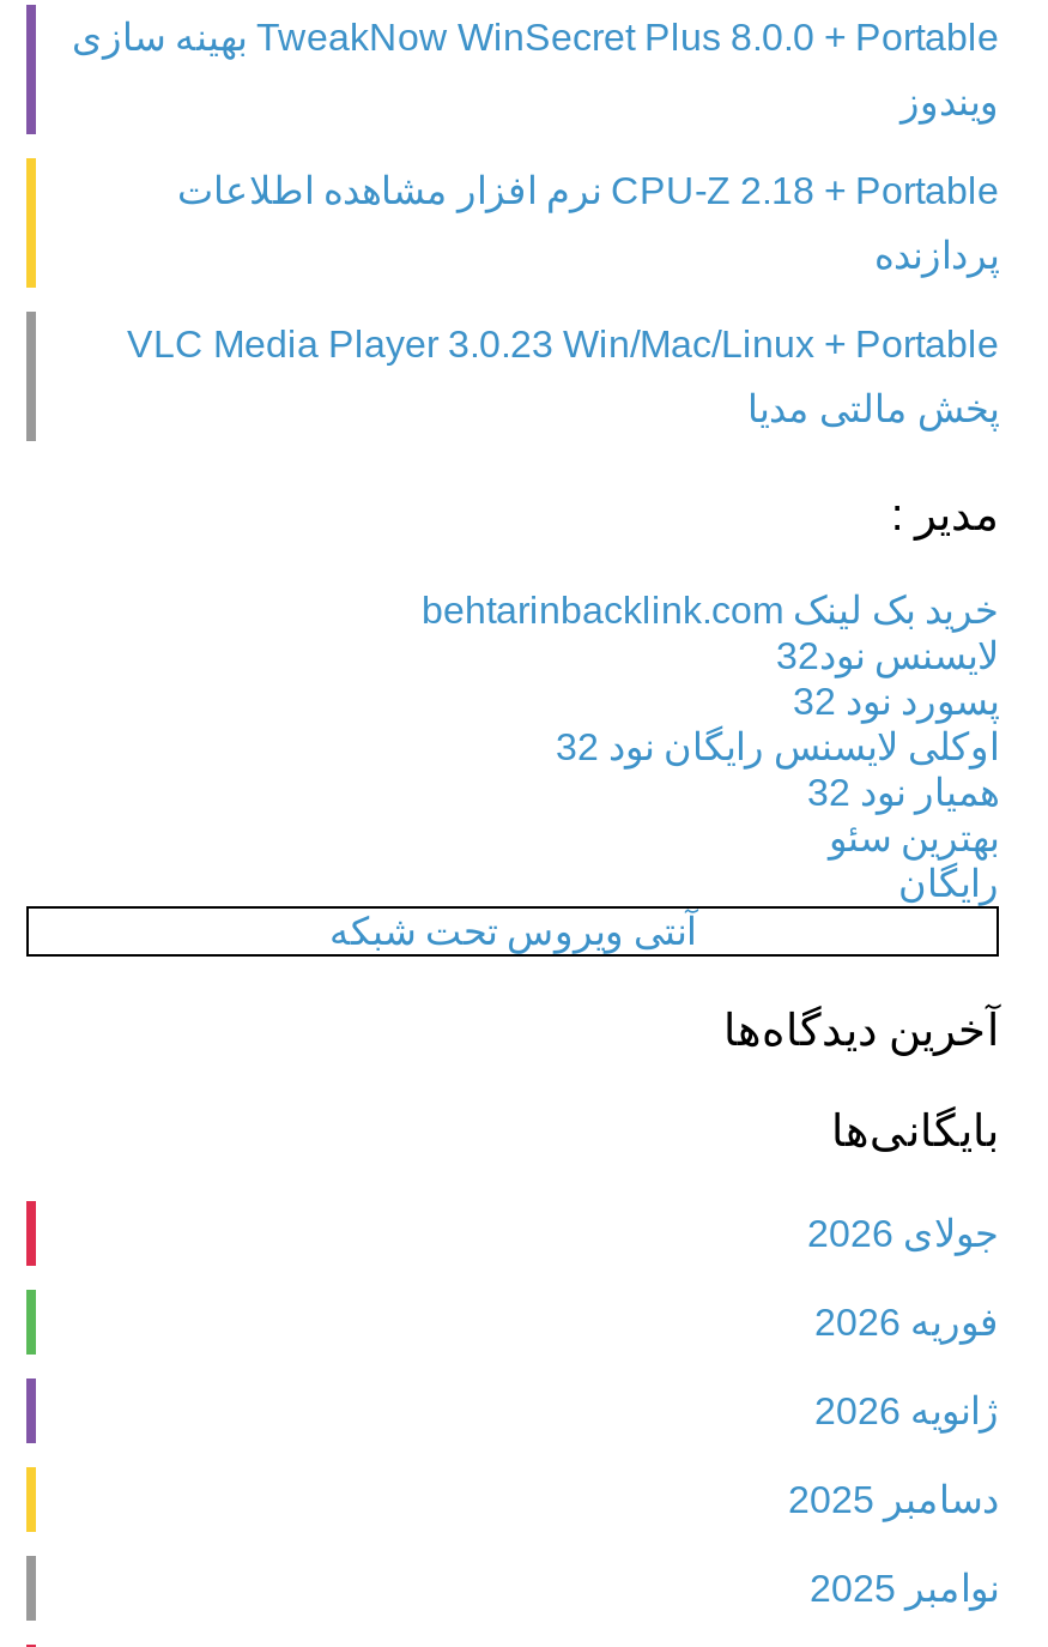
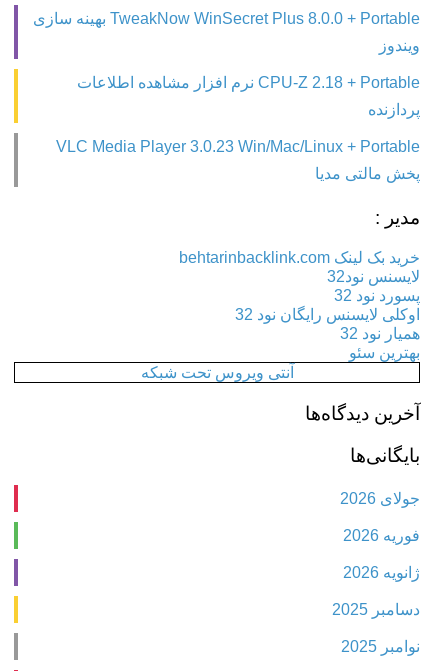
[898,862,999,903] رایگان -> none

